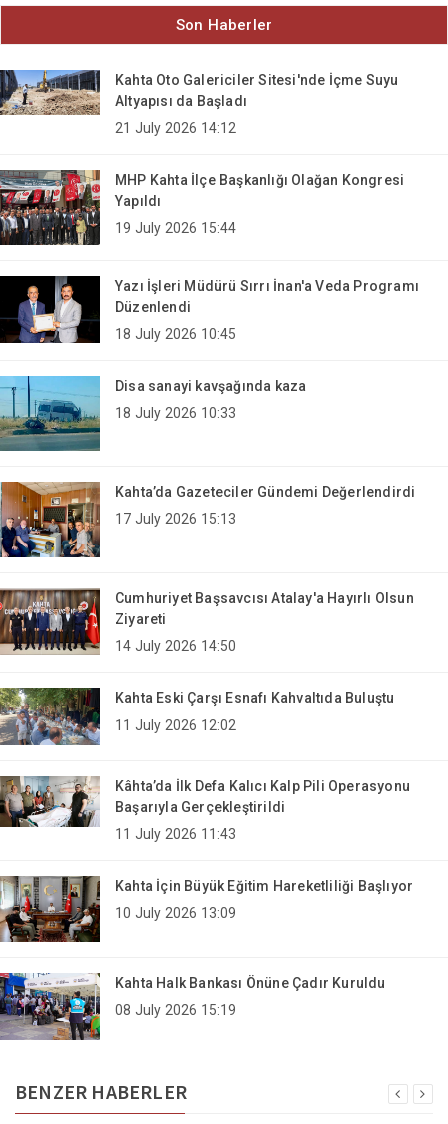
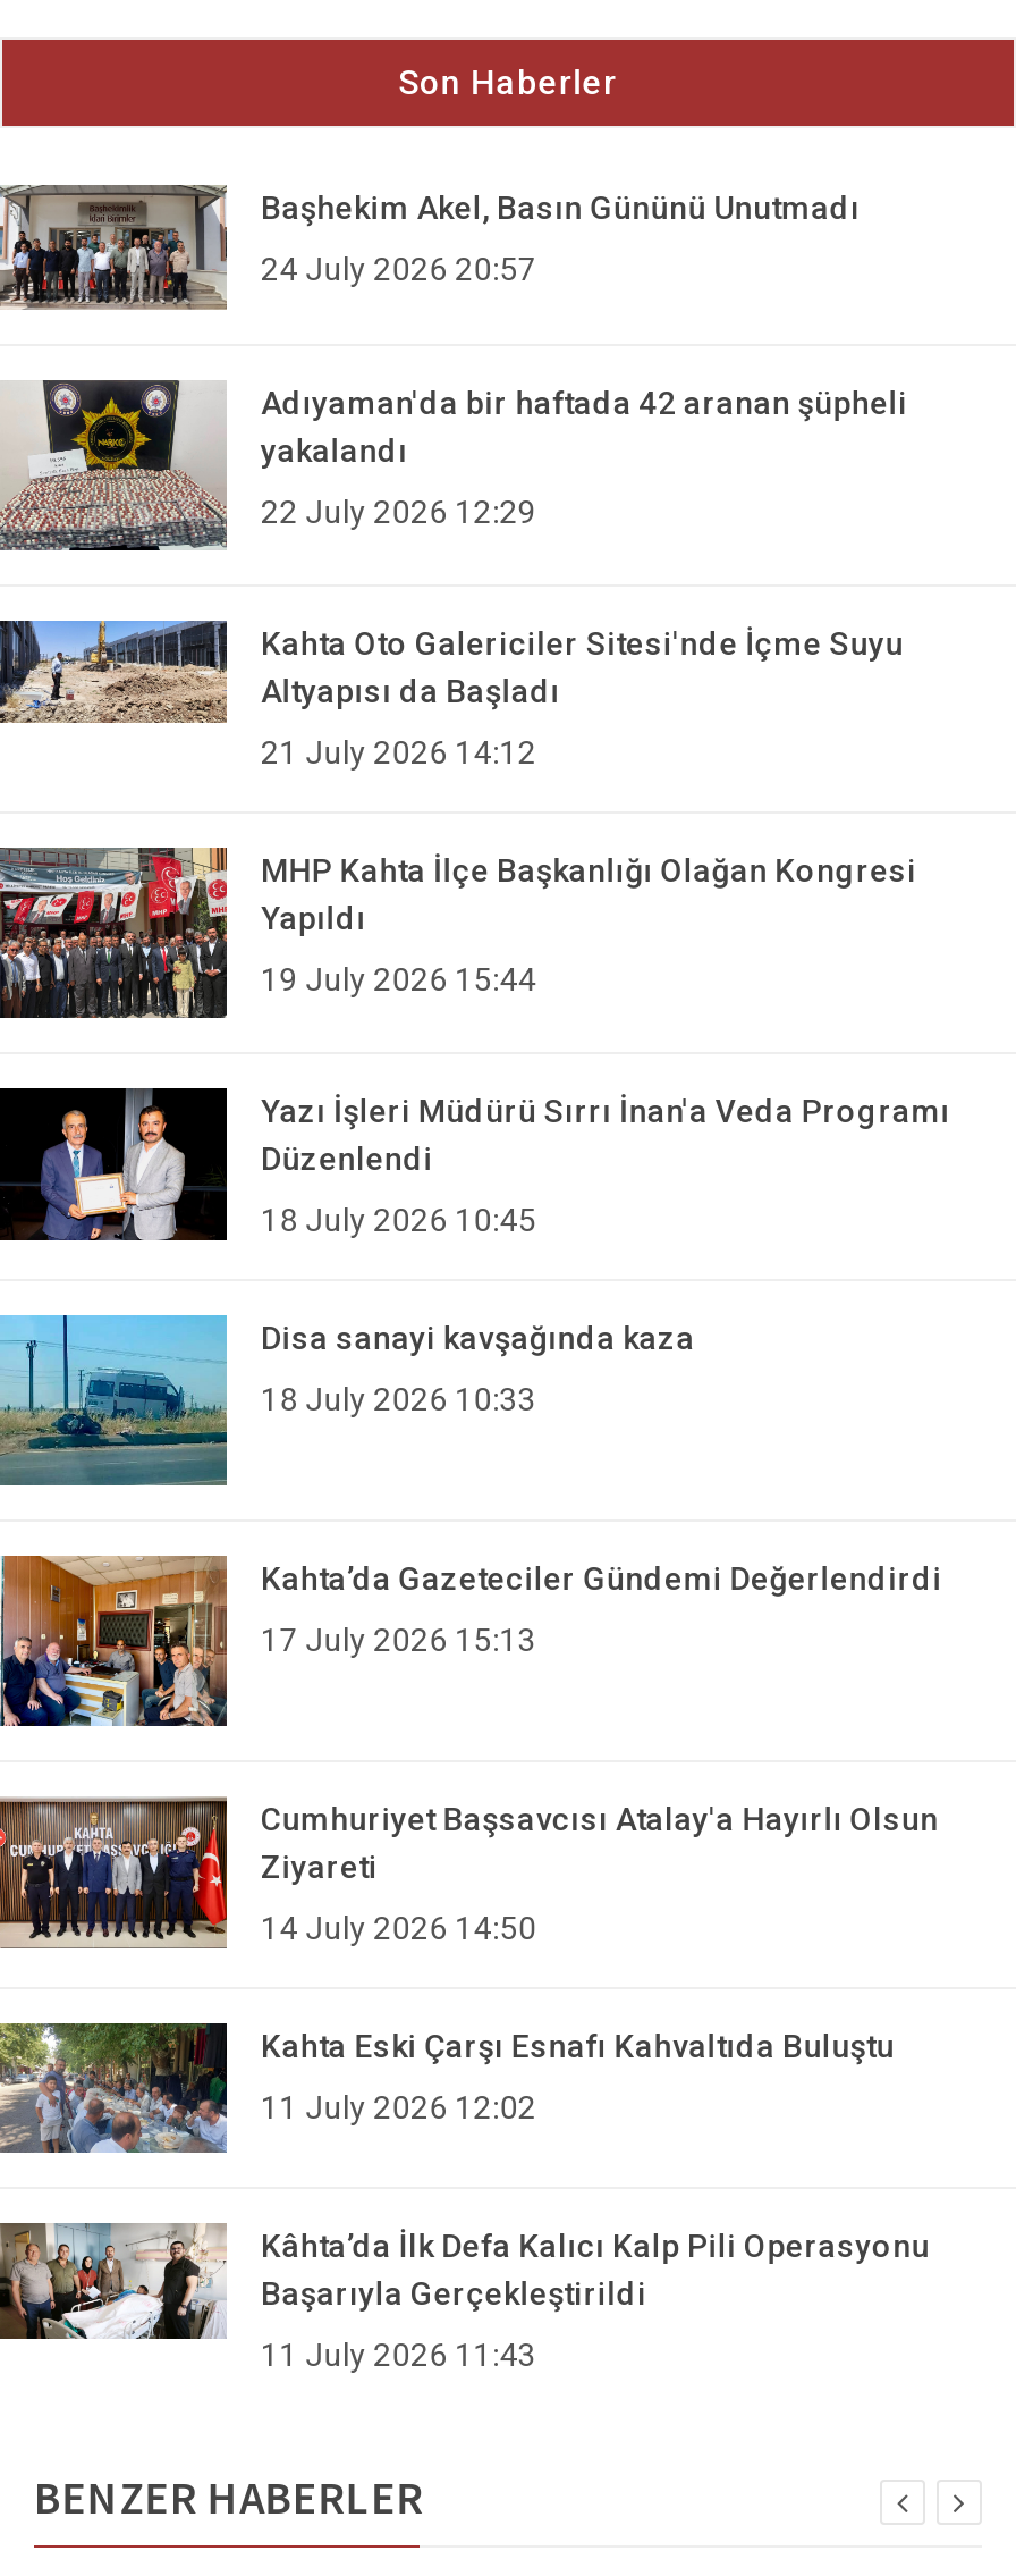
none -> [7,183,860,312] [image] | Başhekim Akel, Basın Gününü Unutmadı | 24 July 2026 20:57
none -> [7,378,908,562] [image] | Adıyaman'da bir haftada 42 aranan şüpheli | yakalandı | 22 July 2026 12:29
moved [0,68,419,842] -> [0,616,950,2372]: [image] | Kahta Oto Galericiler Sitesi'nde İçme Suyu | Altyapısı da Başladı | ... | Başarıyla Gerçekleştirildi | 11 July 2026 11:43
[3,875,413,943] [image] | Kahta İçin Büyük Eğitim Hareketliliği Başlıyor | 10 July 2026 13:09 -> none
[3,972,386,1041] [image] | Kahta Halk Bankası Önüne Çadır Kuruldu | 08 July 2026 15:19 -> none

